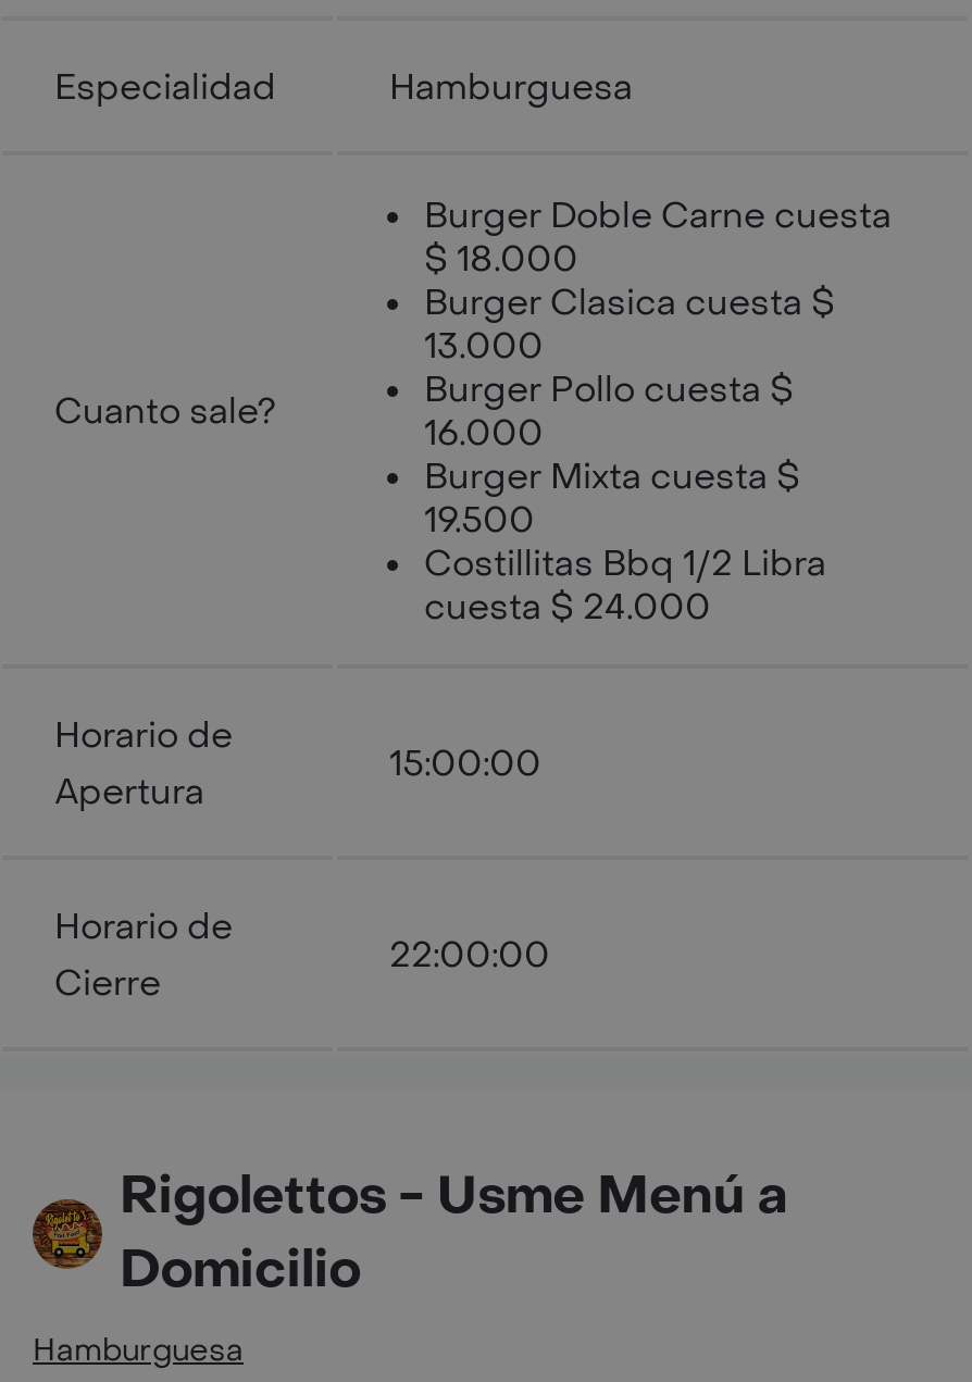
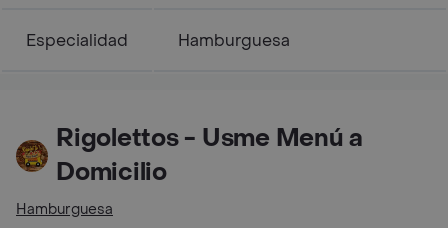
[54,192,892,814] Burger Doble Carne cuesta | $ 18.000 | Burger Clasica cuesta $ | 13.000 | Burger Pollo cuesta $ | 16.000 | Burger Mixta cuesta $ | 19.500 | Costillitas Bbq 1/2 Libra | cuesta $ 24.000 | Horario de | Apertura -> none
[54,388,276,434] Cuanto sale? -> none
[389,740,541,786] 15:00:00 -> none
[54,903,233,1006] Horario de | Cierre -> none
[389,932,550,977] 22:00:00 -> none

